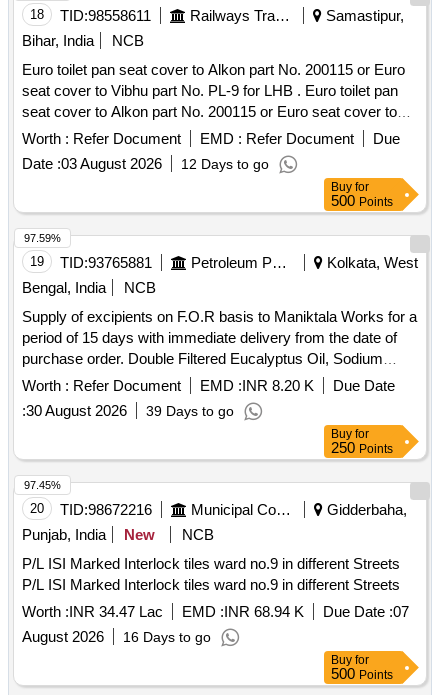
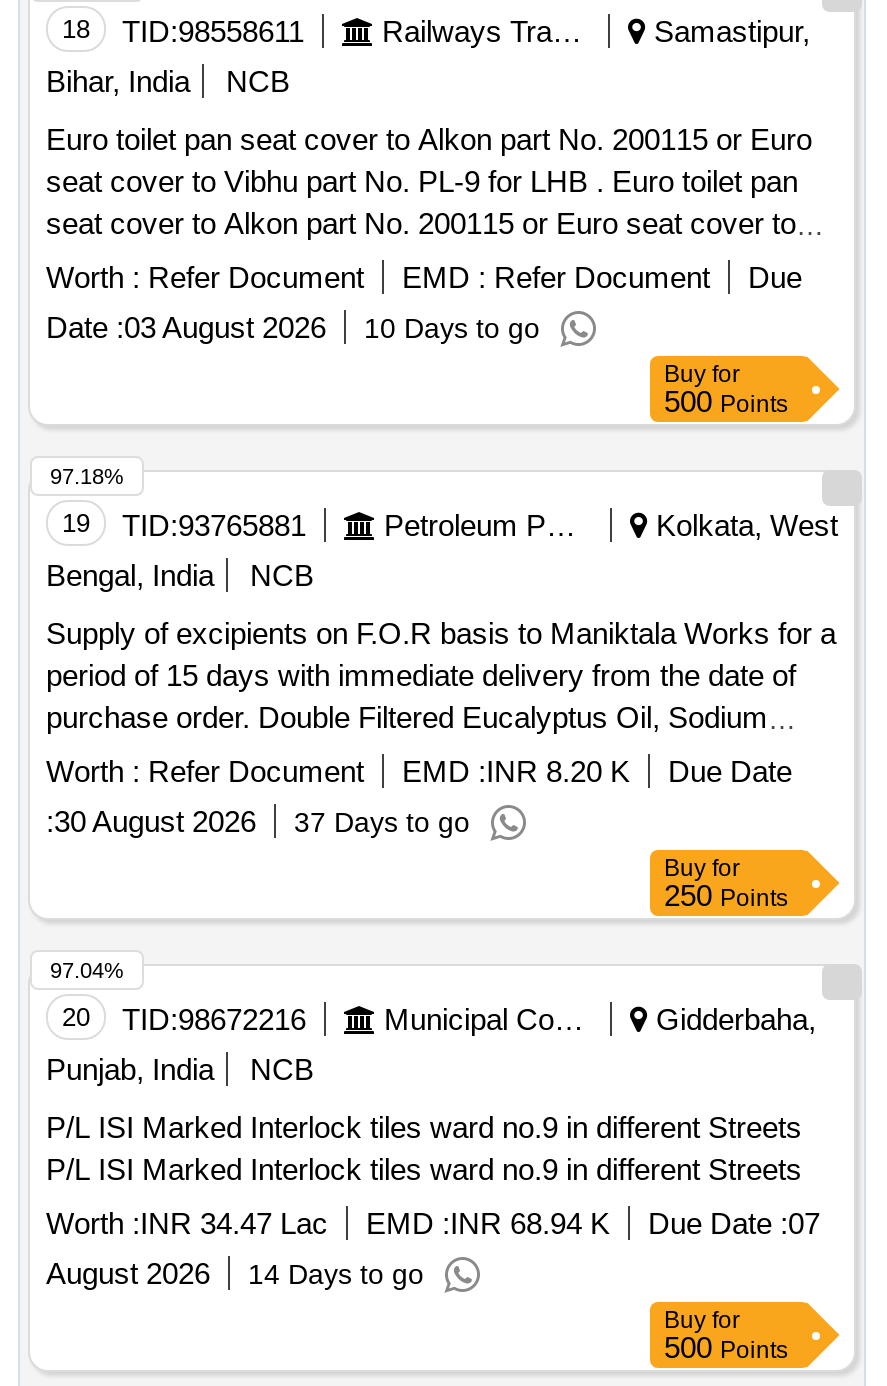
[22,155,269,172] Date : 03 August 2026 12 Days to go -> [46,310,540,344] Date : 03 August 2026 10 Days to go
[24,232,61,244] 97.59% -> [50,464,124,488] 97.18%
[22,402,234,419] :30 August 2026 39 Days to go -> [46,804,470,838] :30 August 2026 37 Days to go
[24,479,61,491] 97.45% -> [50,958,124,982] 97.04%
[124,526,155,543] New -> none
[22,628,211,645] August 2026 16 Days to go -> [46,1256,424,1290] August 2026 14 Days to go

